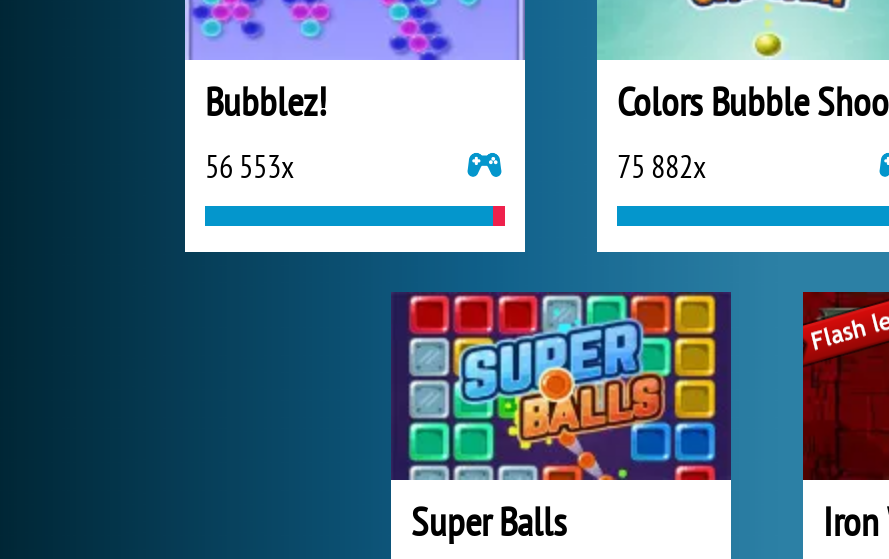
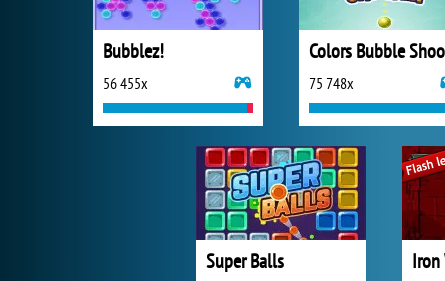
[205,146,707,186] 56 553x | 75 882x -> [103,73,354,93] 56 455x | 75 748x

